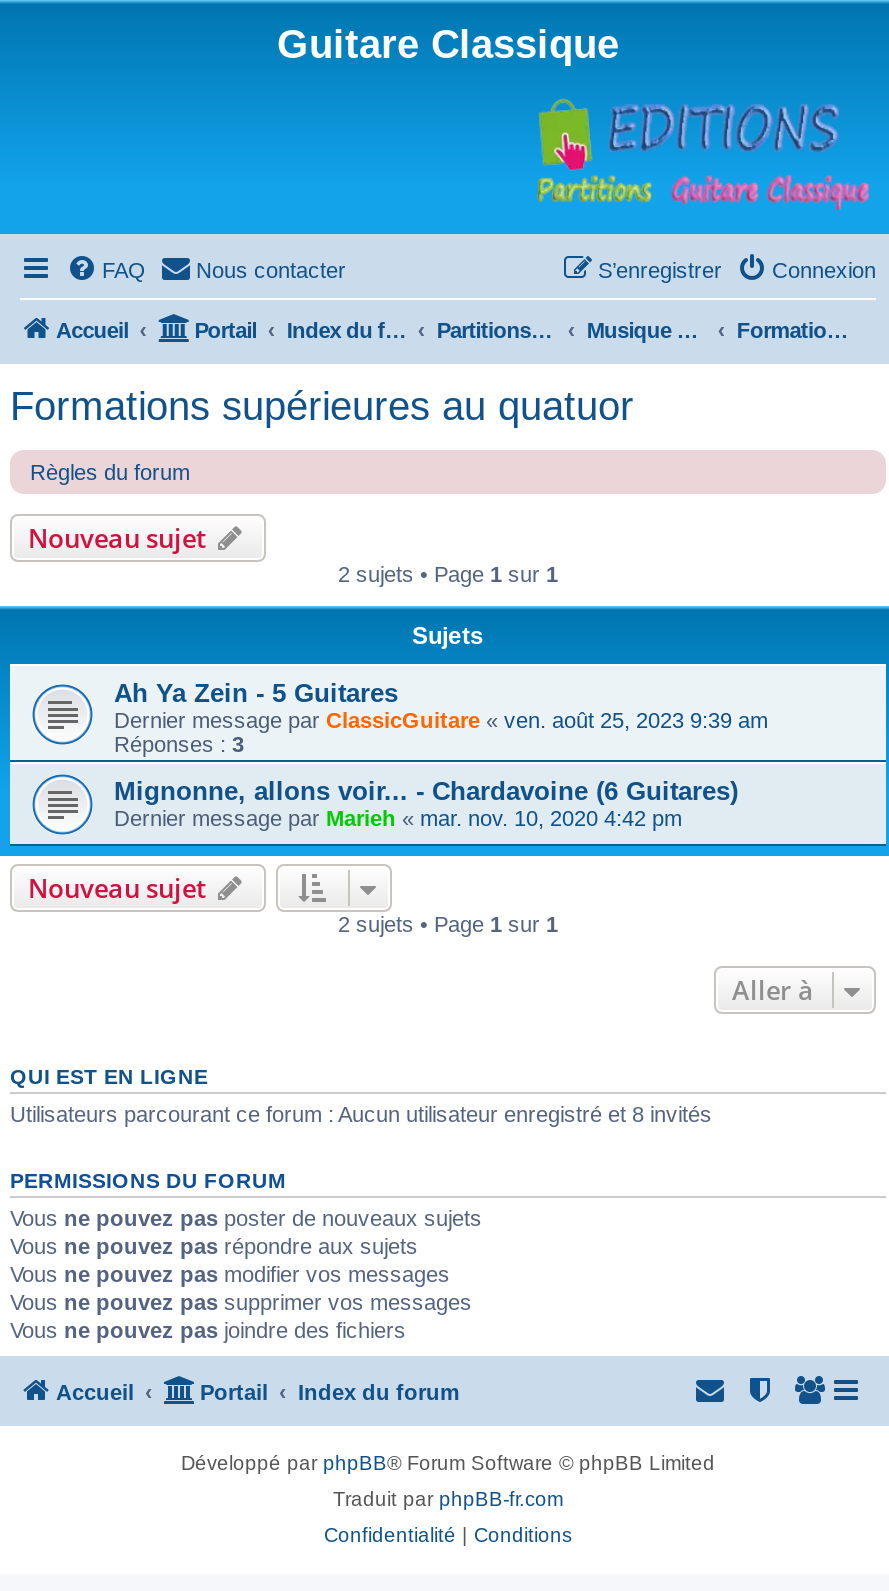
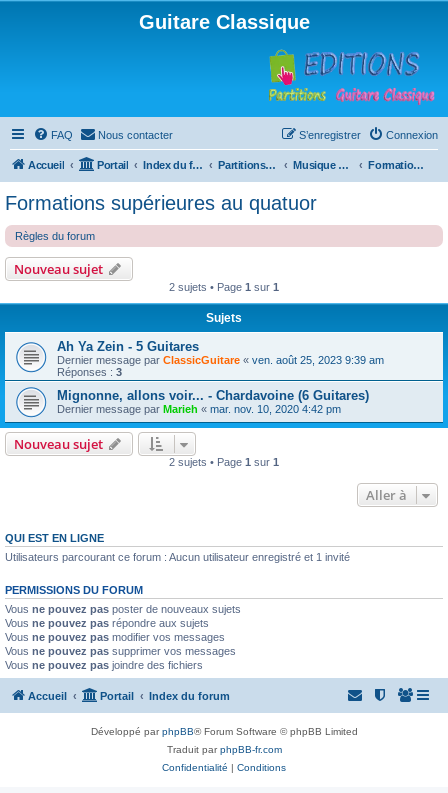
[10,1102,712,1126] Utilisateurs parcourant ce forum : Aucun utilisateur enregistré et 8 invités -> [5,551,350,563] Utilisateurs parcourant ce forum : Aucun utilisateur enregistré et 1 invité

